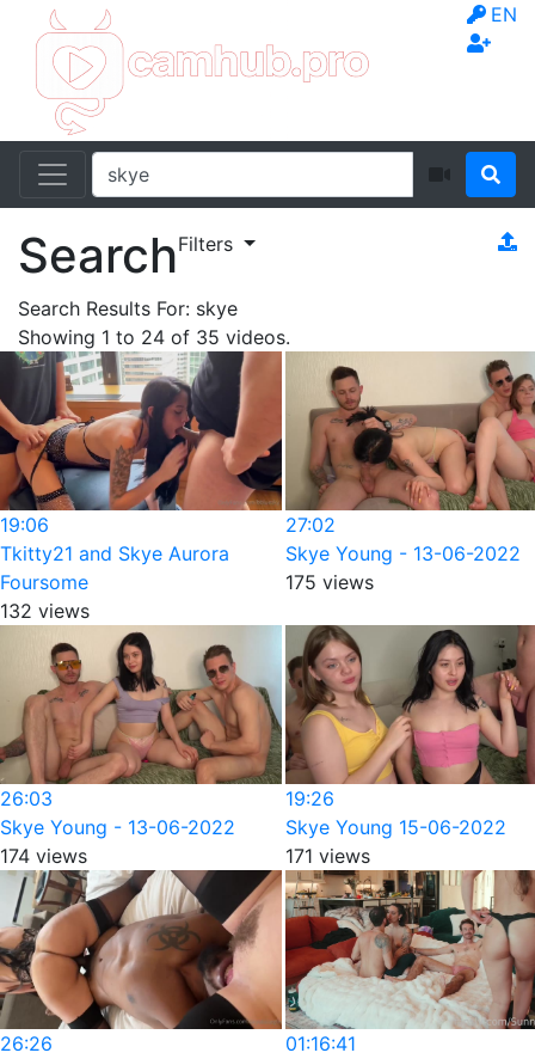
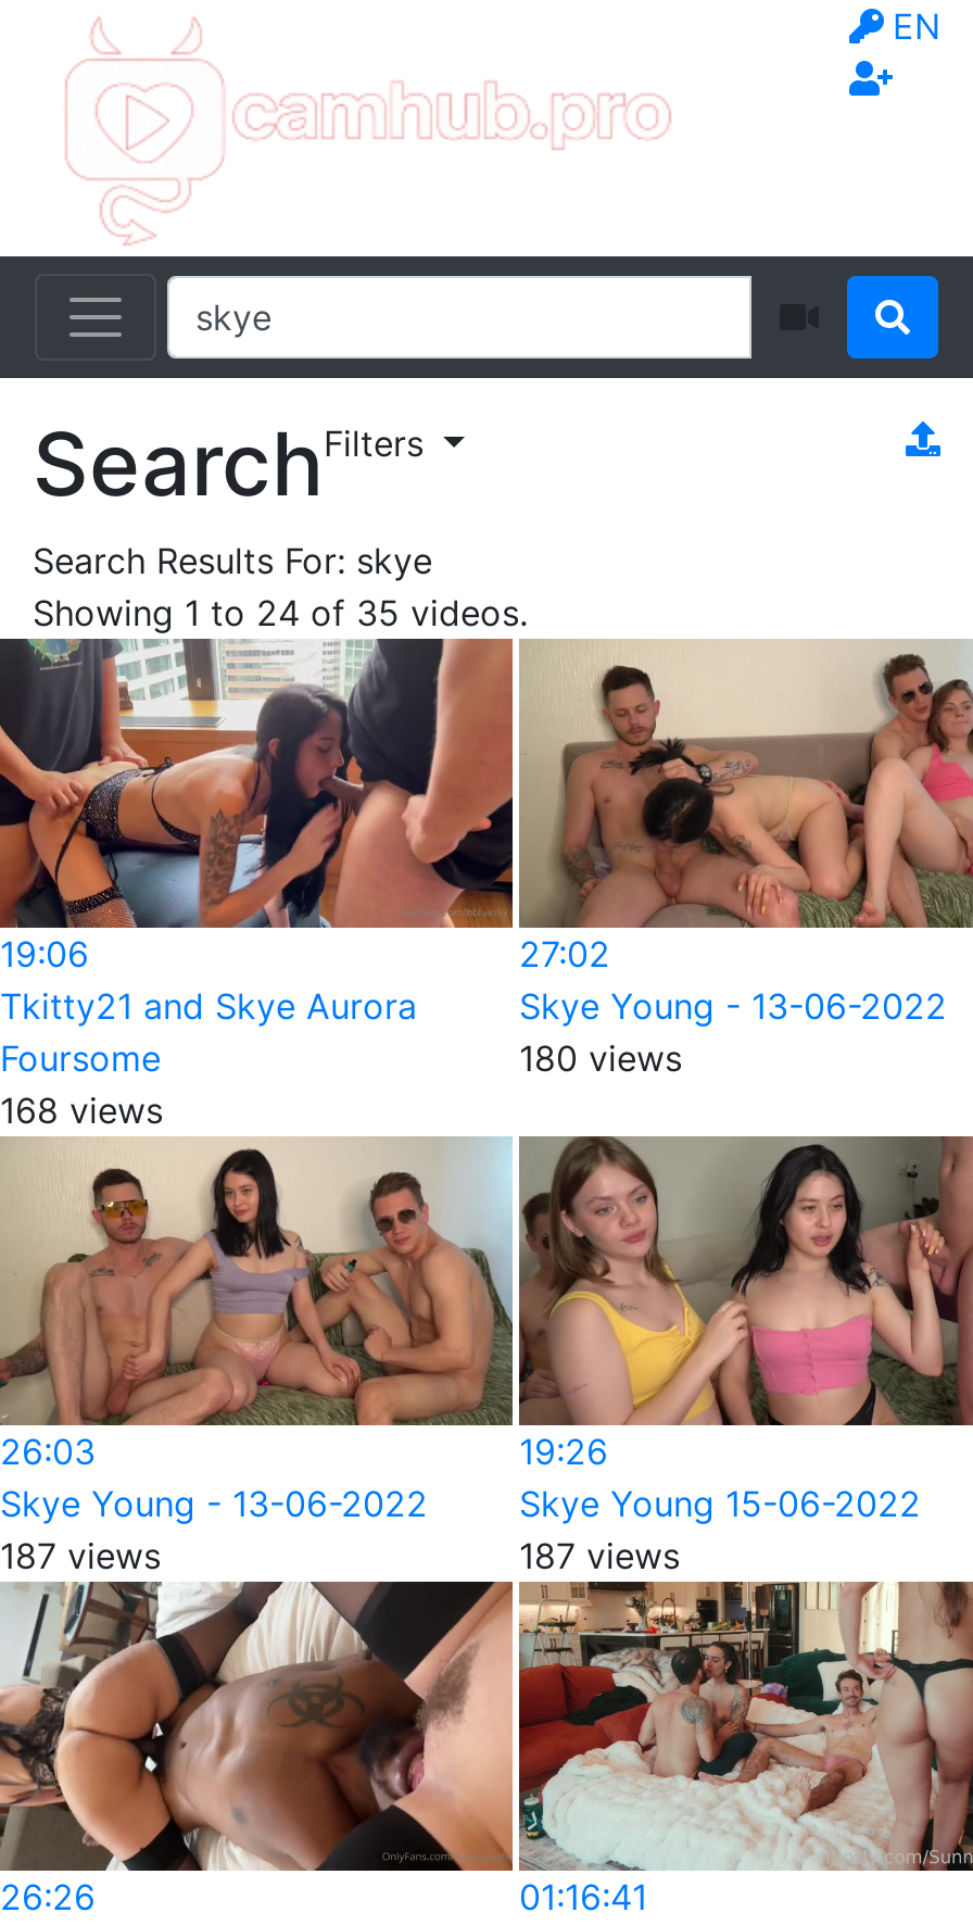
[285,570,374,594] 175 views -> [519,1036,682,1080] 180 views
[0,599,90,623] 132 views -> [0,1089,163,1132] 168 views
[0,844,87,868] 174 views -> [0,1534,161,1577] 187 views
[285,844,370,868] 171 views -> [519,1534,680,1577] 187 views

